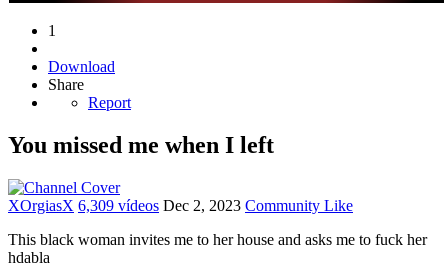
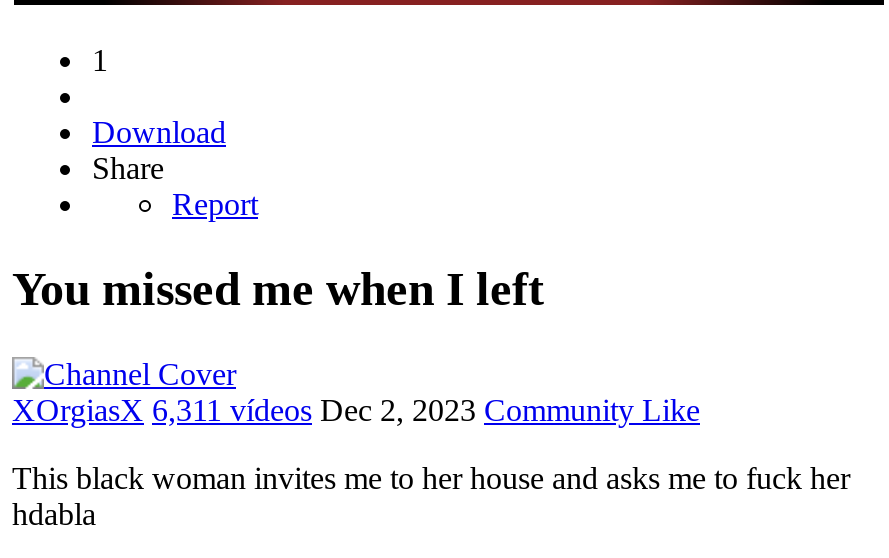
[8,197,353,214] XOrgiasX 6,309 vídeos Dec 2, 2023 Community Like -> [12,393,700,427] XOrgiasX 6,311 vídeos Dec 2, 2023 Community Like

